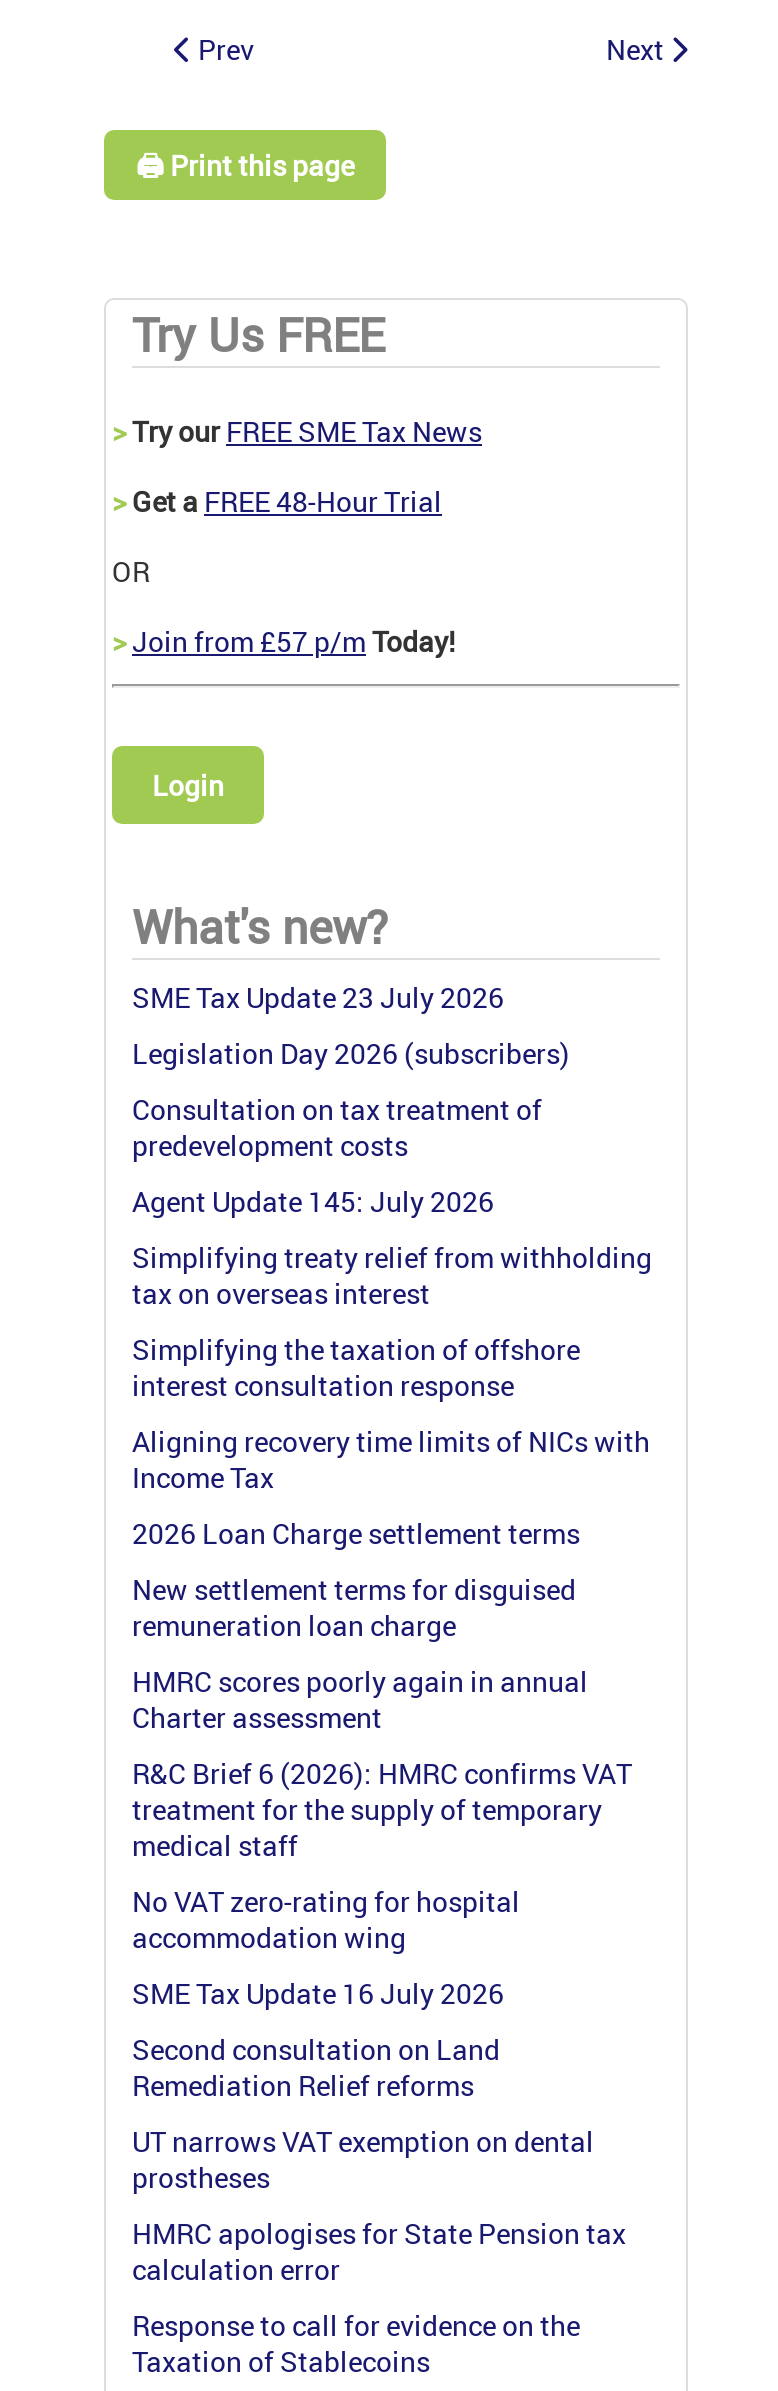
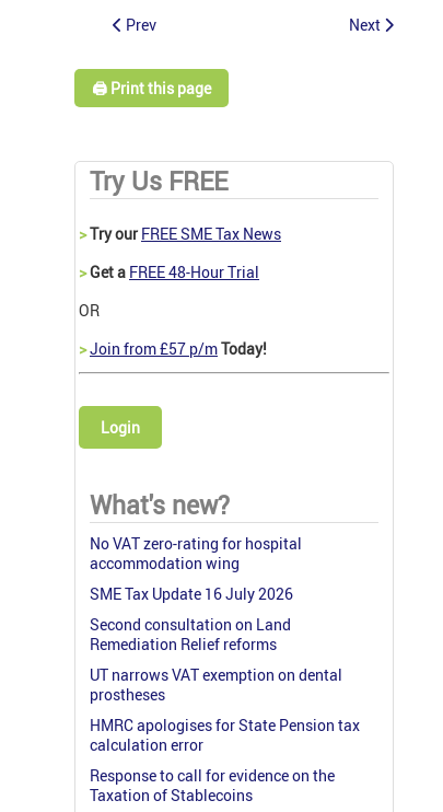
[132,977,652,1863] SME Tax Update 23 July 2026 | Legislation Day 2026 (subscribers) | Consultation on tax treatment of | predevelopment costs | Agent Update 145: July 2026 | Simplifying treaty relief from withholding | tax on overseas interest | Simplifying the taxation of offshore | interest consultation response | Aligning recovery time limits of NICs with | Income Tax | 2026 Loan Charge settlement terms | New settlement terms for disguised | remuneration loan charge | HMRC scores poorly again in annual | Charter assessment | R&C Brief 6 (2026): HMRC confirms VAT | treatment for the supply of temporary | medical staff -> none

